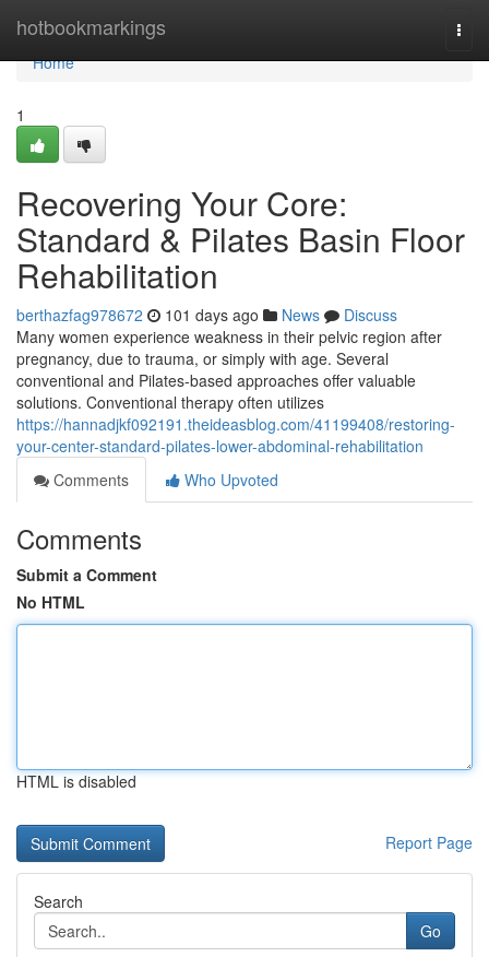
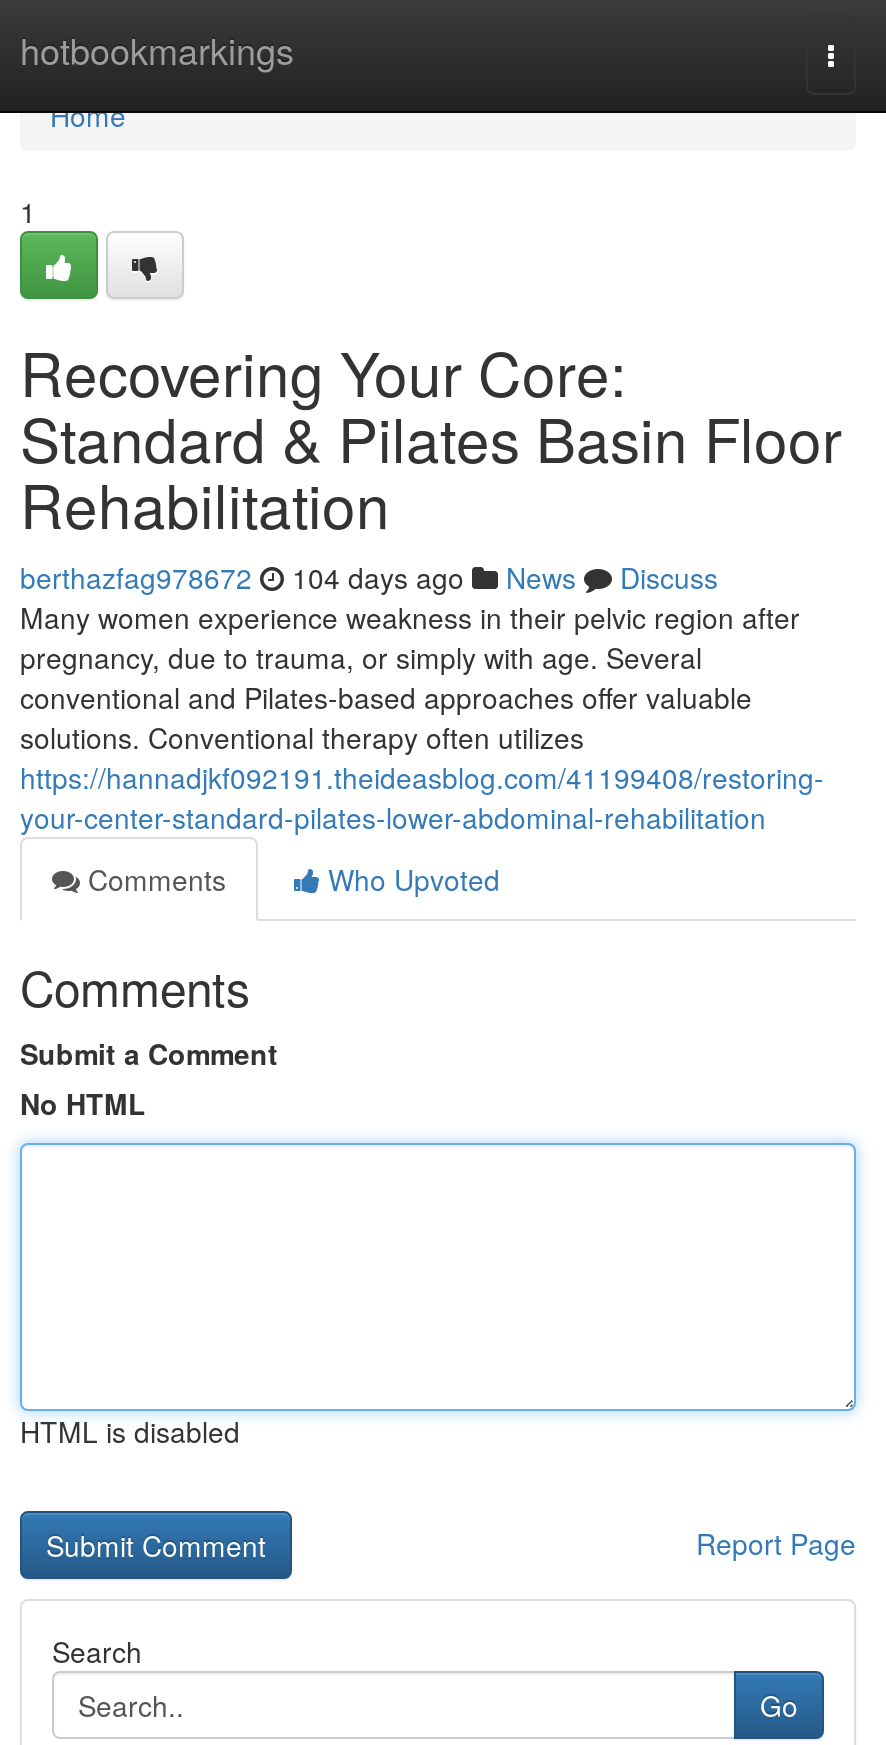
[16,304,397,326] berthazfag978672 101 days ago News Discuss -> [20,557,718,597] berthazfag978672 104 days ago News Discuss

